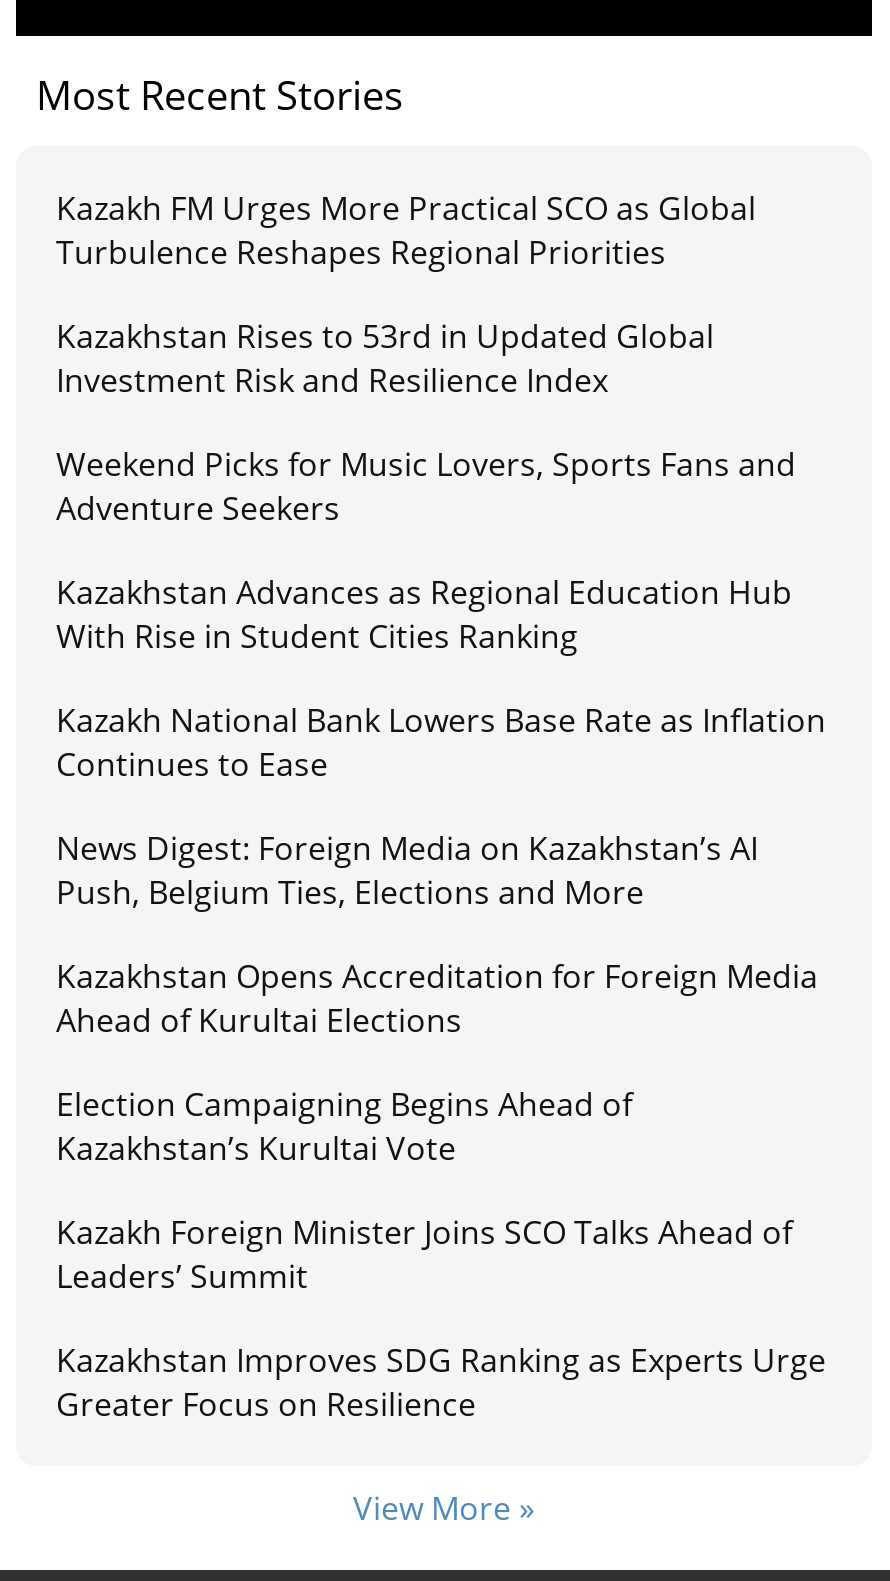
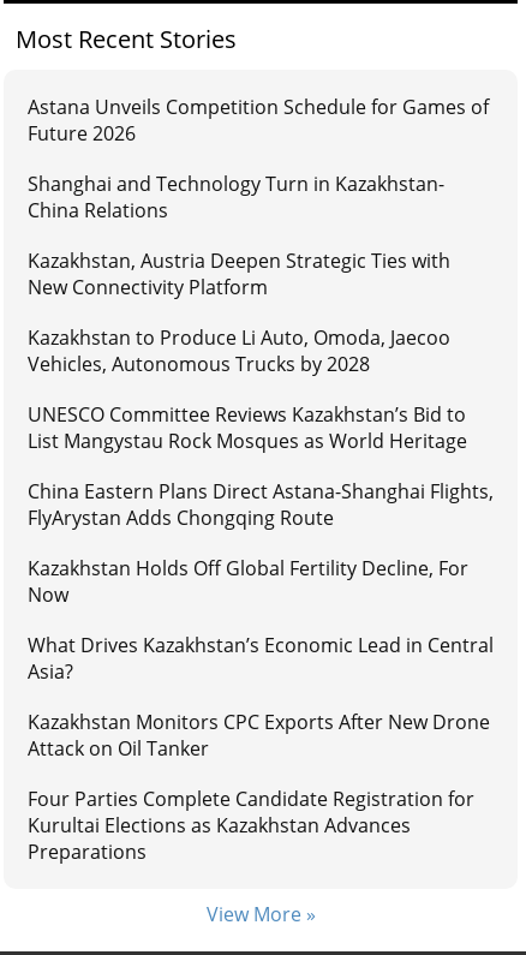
[56,187,756,275] Kazakh FM Urges More Practical SCO as Global | Turbulence Reshapes Regional Priorities -> [28,94,489,147] Astana Unveils Competition Schedule for Games of | Future 2026
[56,315,714,403] Kazakhstan Rises to 53rd in Updated Global | Investment Risk and Resilience Index -> [28,171,444,224] Shanghai and Technology Turn in Kazakhstan- | China Relations
[56,443,796,531] Weekend Picks for Music Lovers, Sports Fans and | Adventure Seekers -> [28,248,450,301] Kazakhstan, Austria Deepen Strategic Ties with | New Connectivity Platform
[56,571,792,659] Kazakhstan Advances as Regional Education Hub | With Rise in Student Cities Ranking -> [28,325,450,378] Kazakhstan to Produce Li Auto, Omoda, Jaecoo | Vehicles, Autonomous Trucks by 2028
[56,699,826,787] Kazakh National Bank Lowers Base Rate as Inflation | Continues to Ease -> [28,402,467,454] UNESCO Committee Reviews Kazakhstan’s Bid to | List Mangystau Rock Mosques as World Heritage
[56,827,758,915] News Digest: Foreign Media on Kazakhstan’s AI | Push, Belgium Ties, Elections and More -> [28,478,494,531] China Eastern Plans Direct Astana-Shanghai Flights, | FlyArystan Adds Chongqing Route
[56,955,818,1043] Kazakhstan Opens Accreditation for Foreign Media | Ahead of Kurultai Elections -> [28,555,468,608] Kazakhstan Holds Off Global Fertility Decline, For | Now
[56,1083,632,1171] Election Campaigning Begins Ahead of | Kazakhstan’s Kurultai Vote -> [28,632,494,685] What Drives Kazakhstan’s Economic Lead in Central | Asia?
[56,1211,792,1299] Kazakh Foreign Minister Joins SCO Talks Ahead of | Leaders’ Summit -> [28,709,490,762] Kazakhstan Monitors CPC Exports After New Drone | Attack on Oil Tanker
[56,1339,826,1427] Kazakhstan Improves SDG Ranking as Experts Urge | Greater Focus on Resilience -> [28,786,474,865] Four Parties Complete Candidate Registration for | Kurultai Elections as Kazakhstan Advances | Preparations

